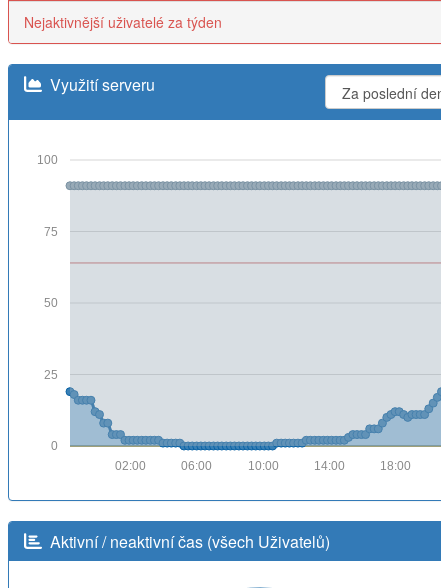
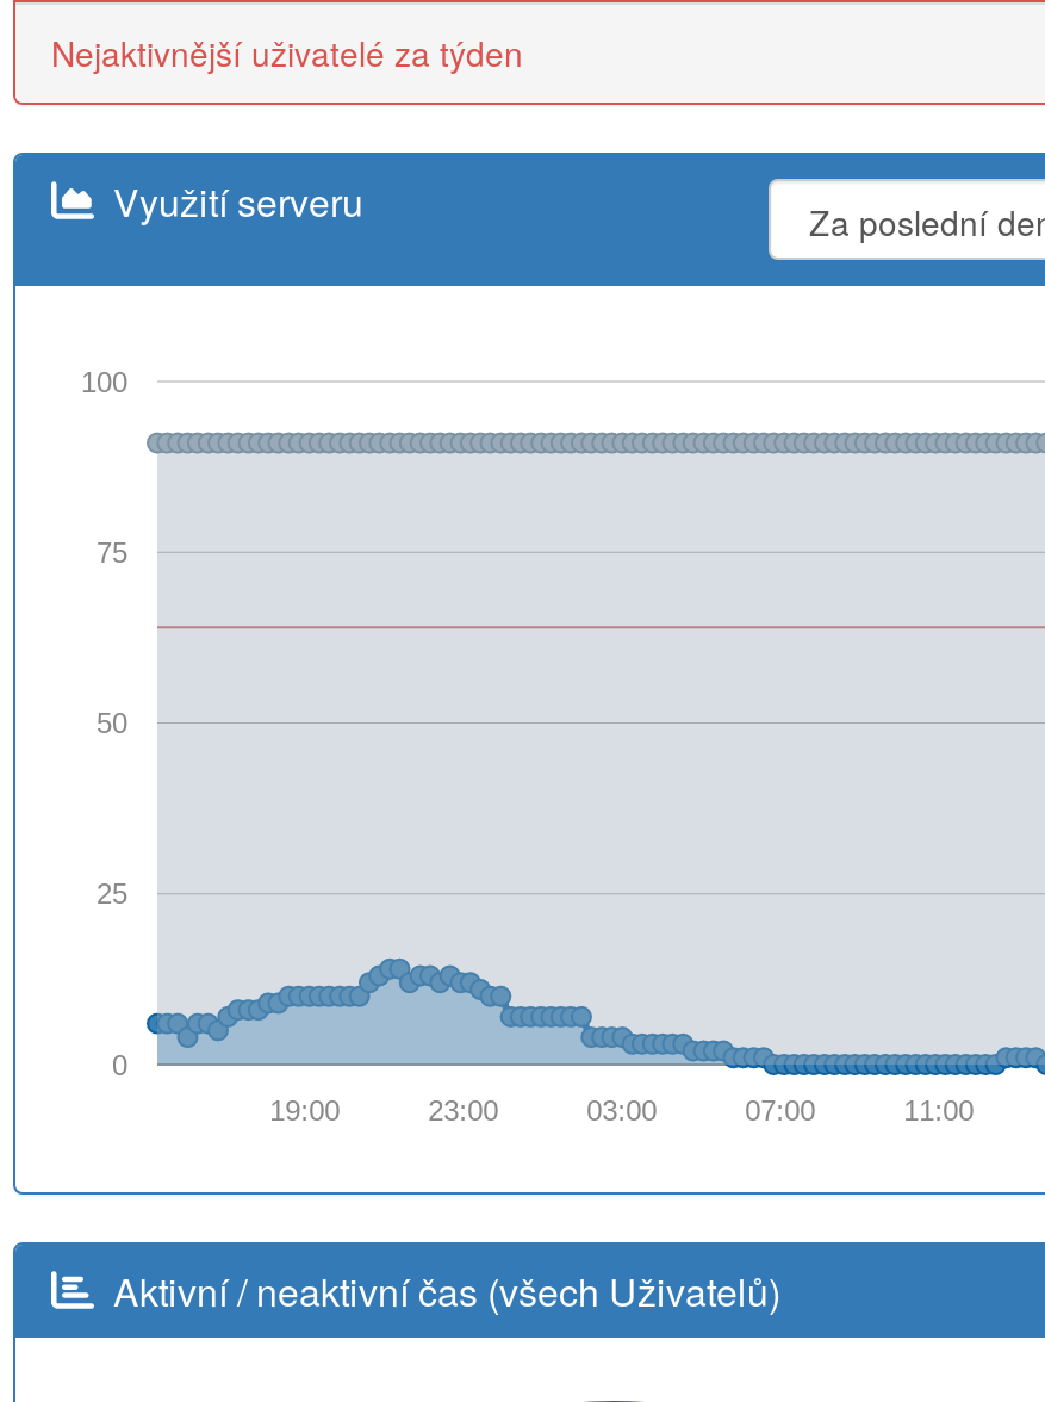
[64,387,438,472] [image] | 18:00 -> [144,928,1038,1126] [image] | 11:00
[115,458,146,472] 02:00 -> [270,1094,340,1126] 19:00
[181,458,212,472] 06:00 -> [428,1094,498,1126] 23:00
[248,458,279,472] 10:00 -> [586,1094,657,1126] 03:00
[314,458,345,472] 14:00 -> [745,1094,816,1126] 07:00

